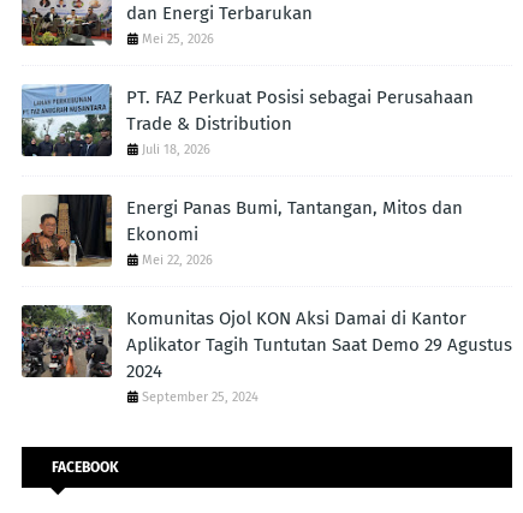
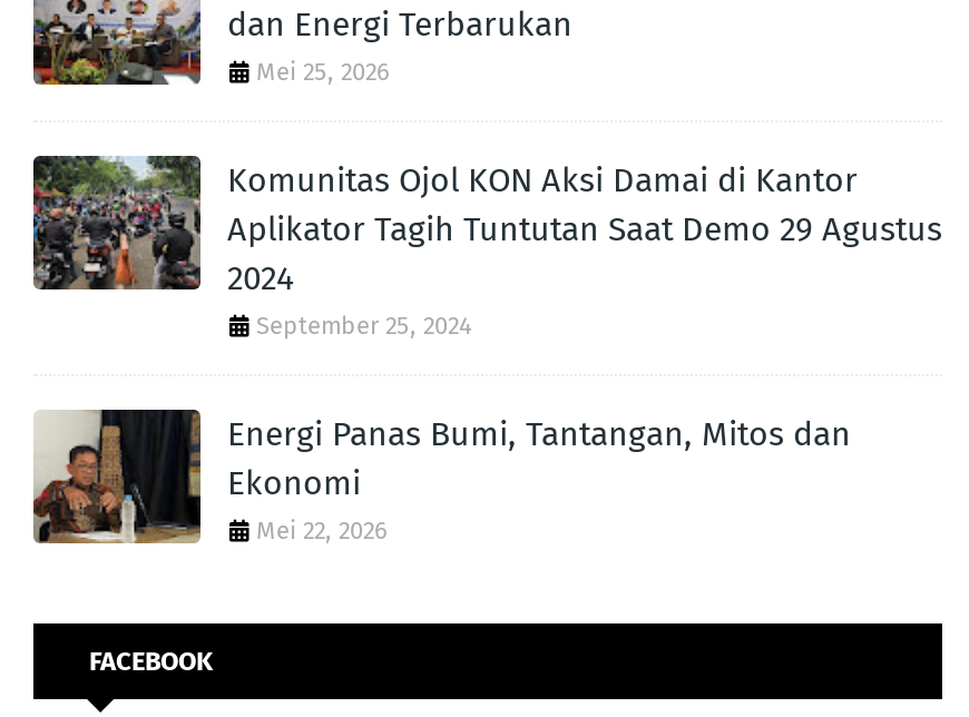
[22,83,474,158] [image] | PT. FAZ Perkuat Posisi sebagai Perusahaan | Trade & Distribution | Juli 18, 2026 -> none
moved [22,193,463,268] -> [31,407,851,546]: [image] | Energi Panas Bumi, Tantangan, Mitos dan | Ekonomi | Mei 22, 2026
moved [19,303,512,405] -> [29,151,942,341]: [image] | Komunitas Ojol KON Aksi Damai di Kantor | Aplikator Tagih Tuntutan Saat Demo 29 Agustus | 2024 | September 25, 2024

